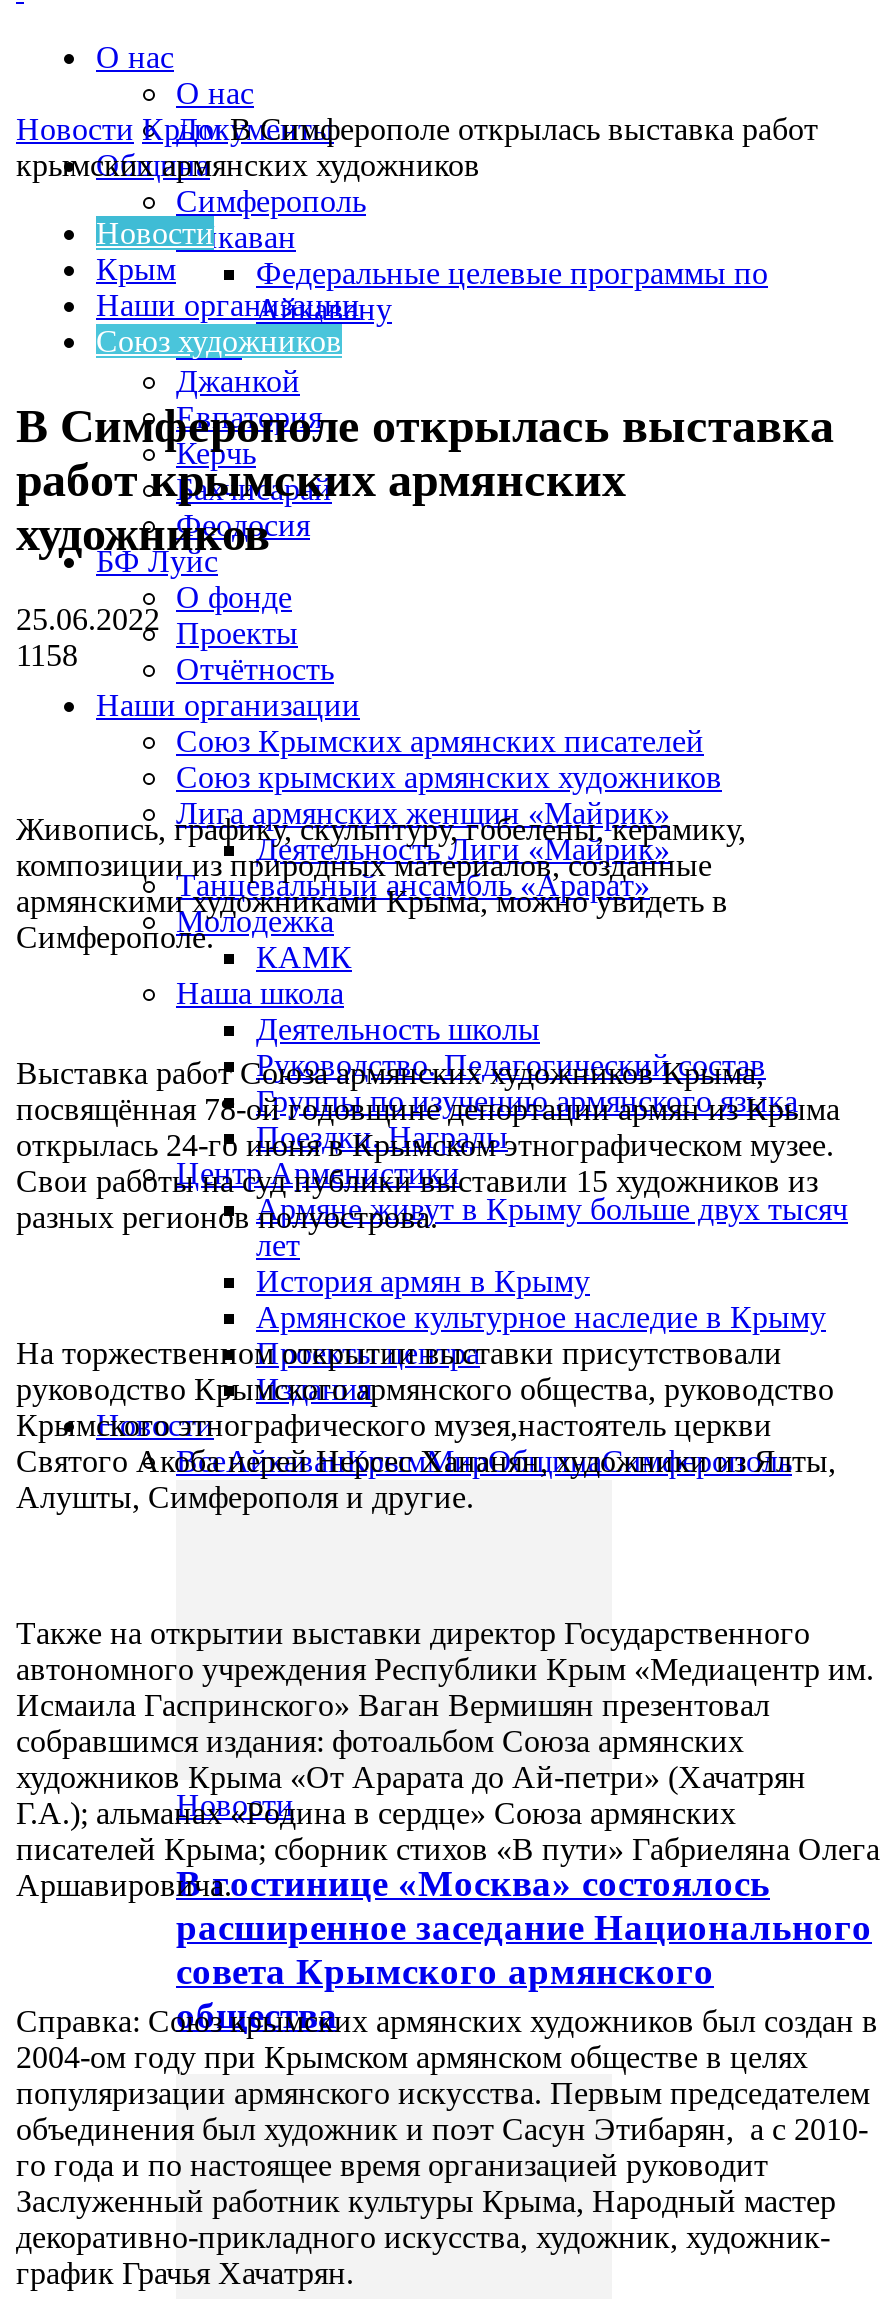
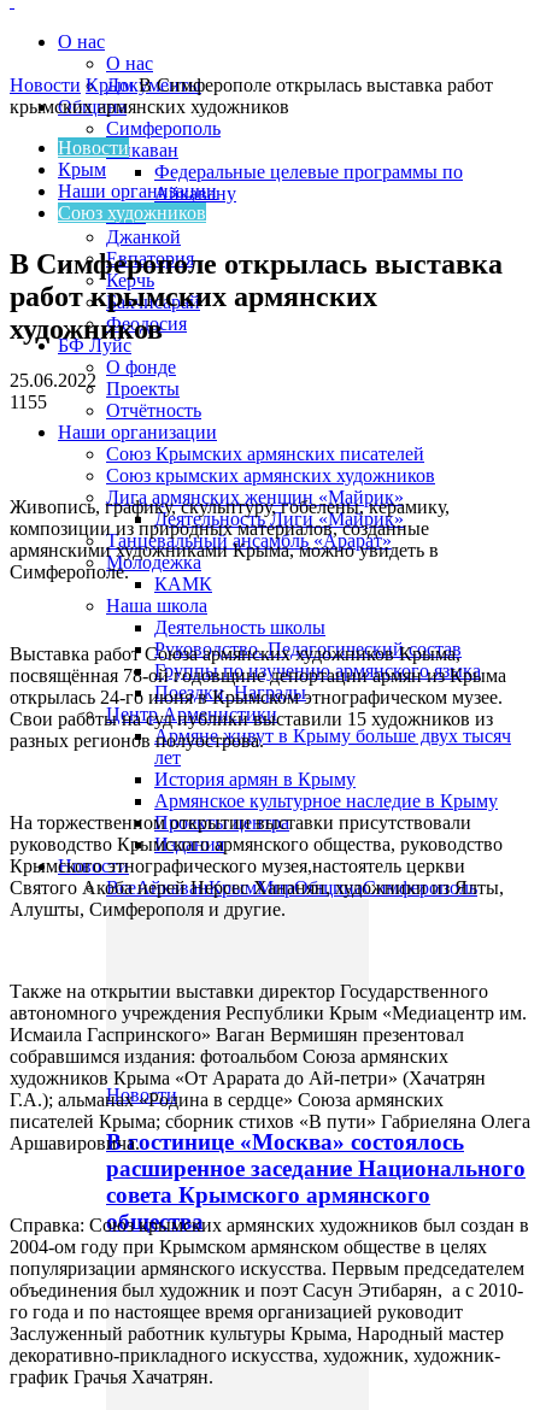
[16,638,78,672] 1158 -> [10,391,47,412] 1155

